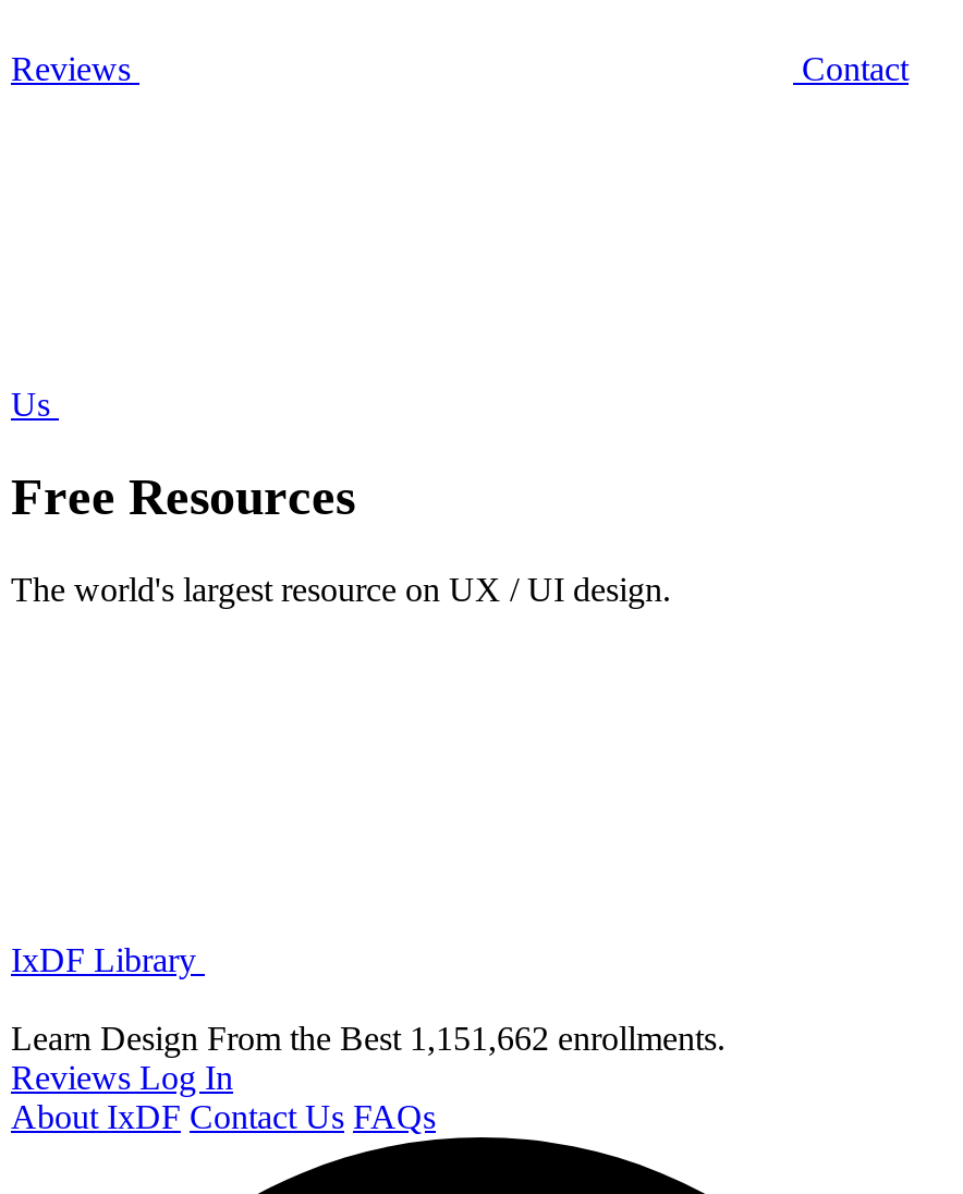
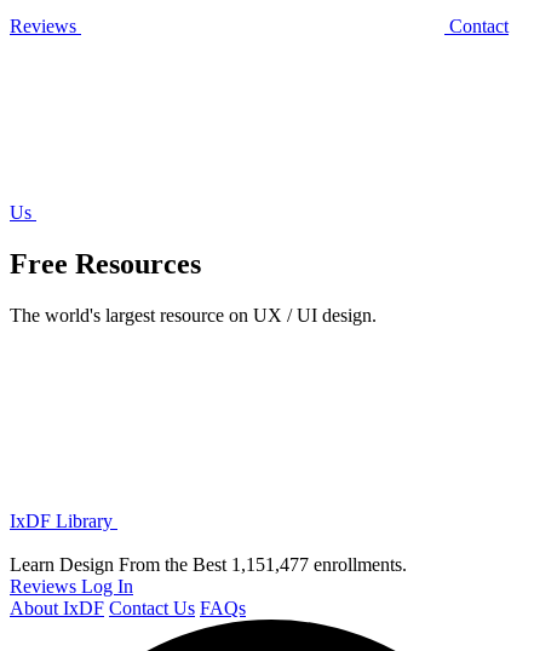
[11,1019,726,1056] Learn Design From the Best 1,151,662 enrollments. -> [10,554,407,574] Learn Design From the Best 1,151,477 enrollments.

